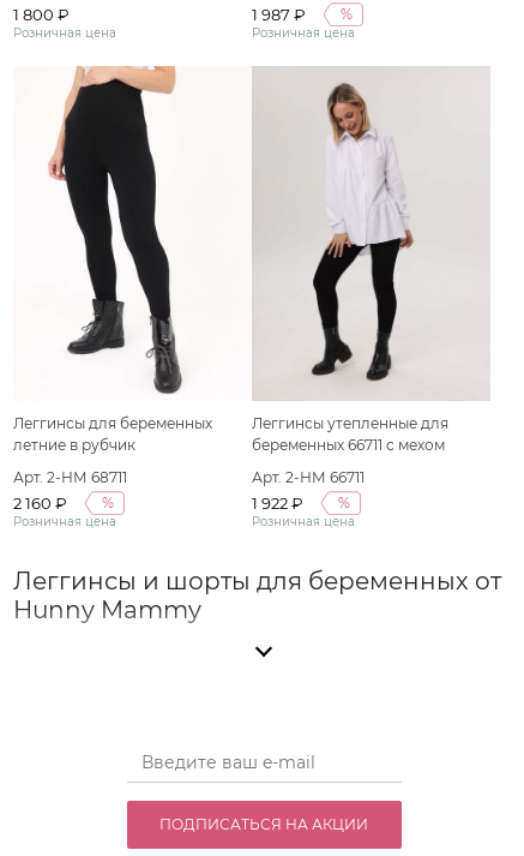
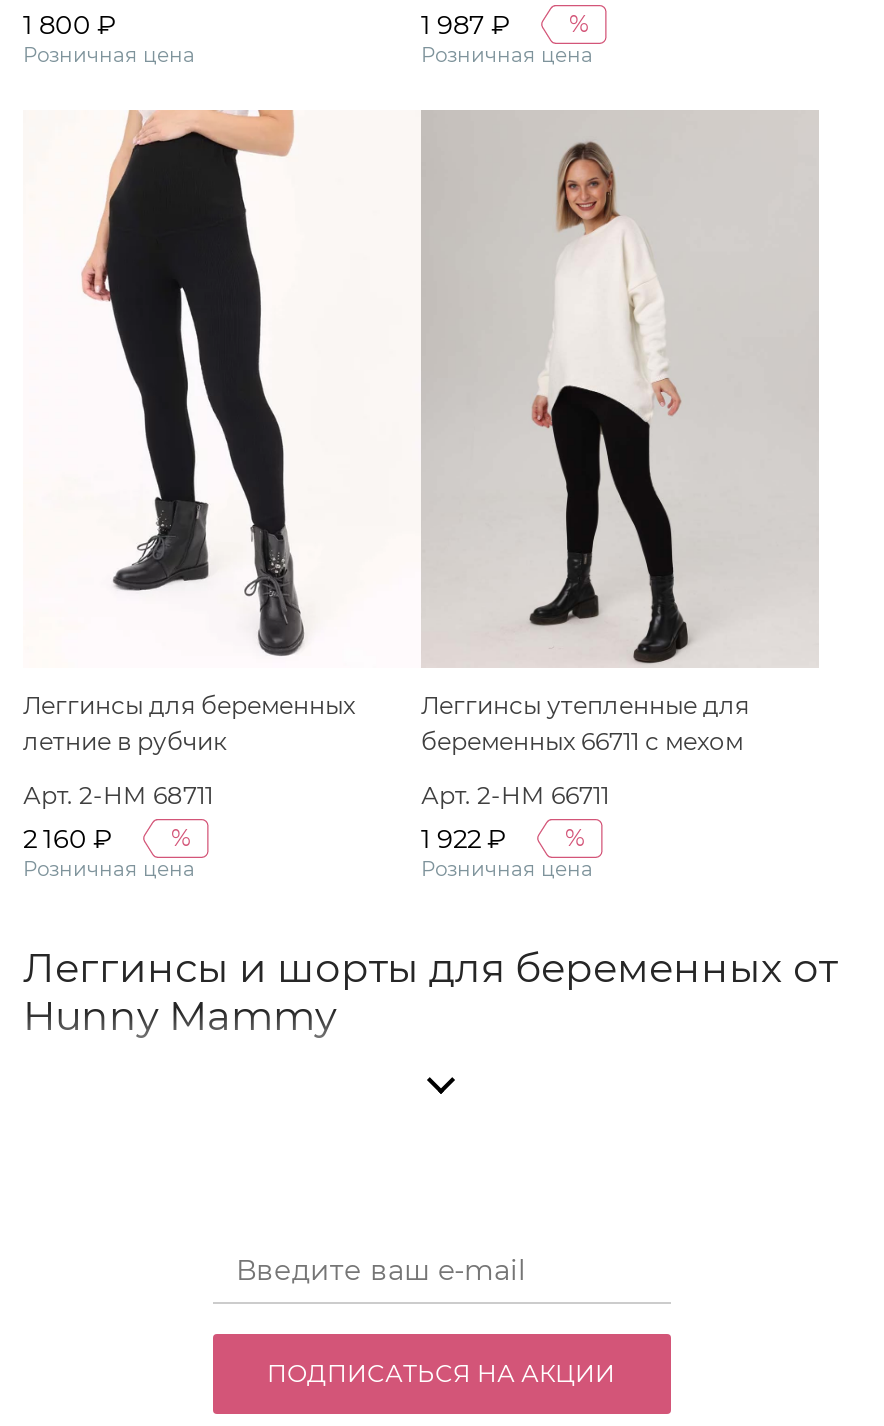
[311,83,414,399] [image] -> [521,140,693,666] [image]

